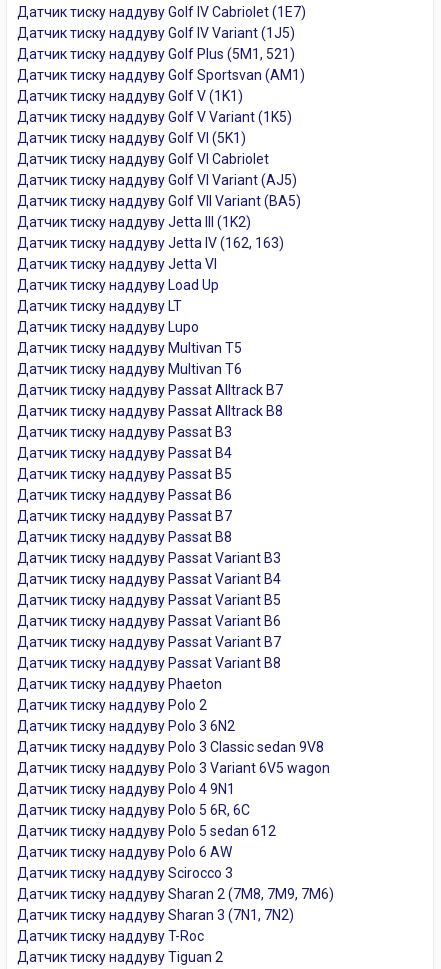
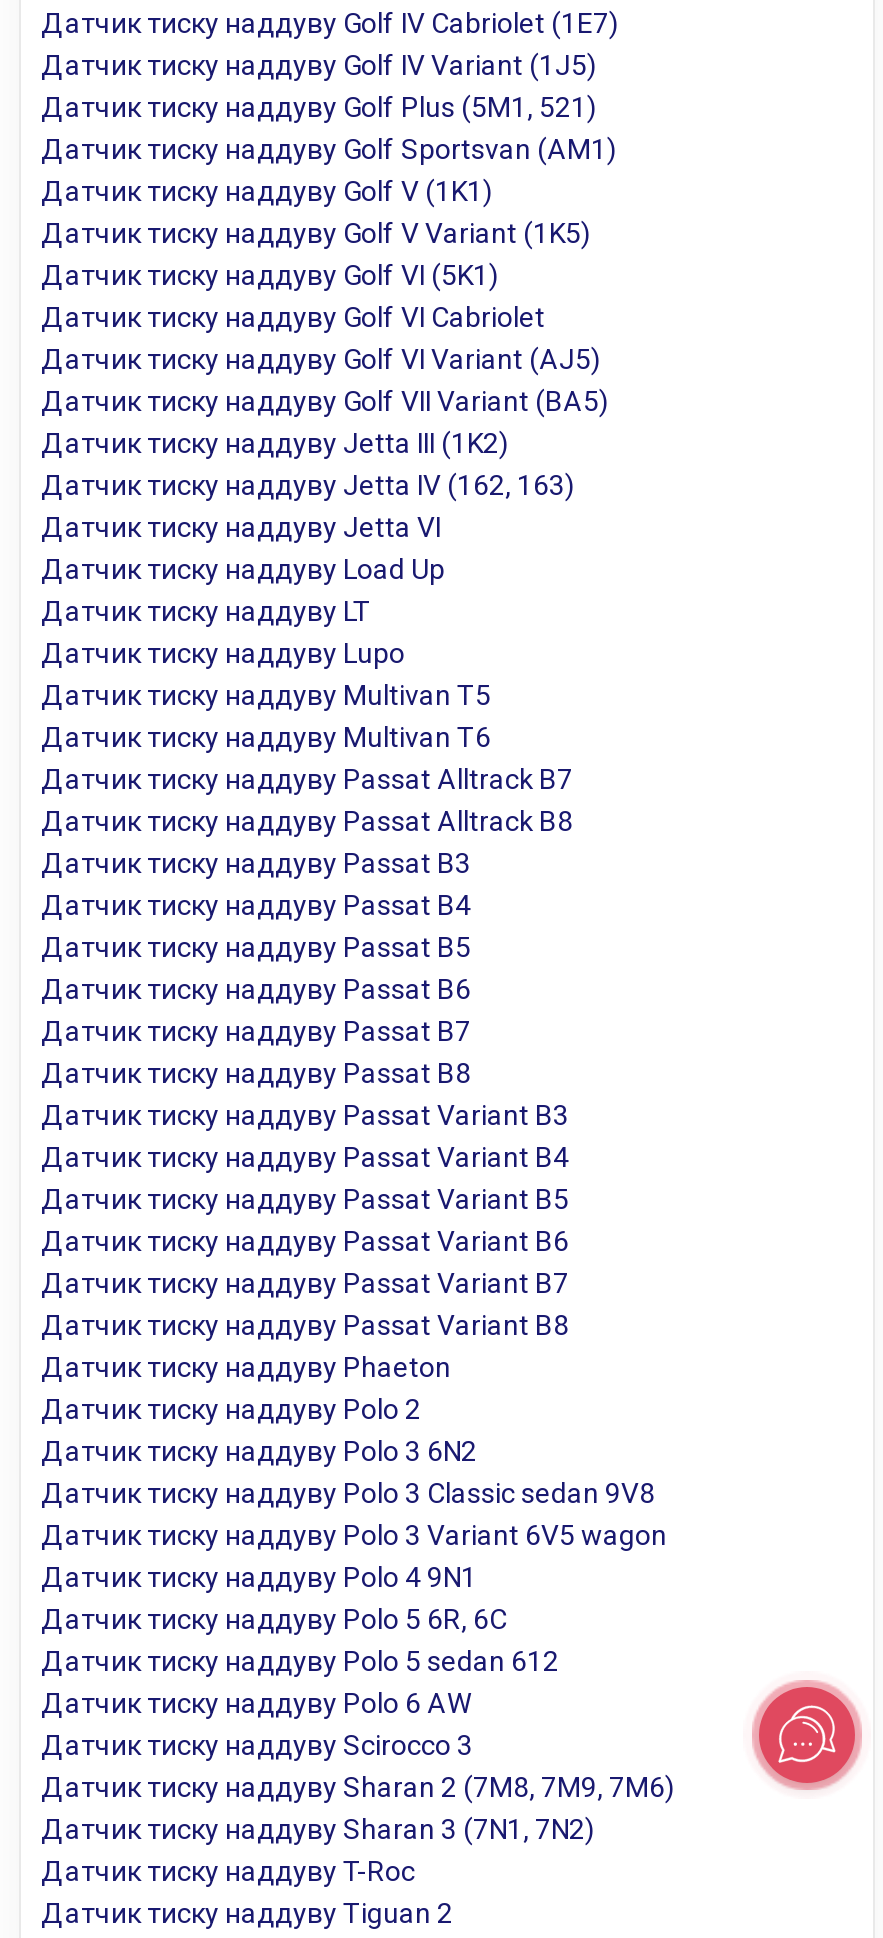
none -> [749,1678,865,1794] [image]

